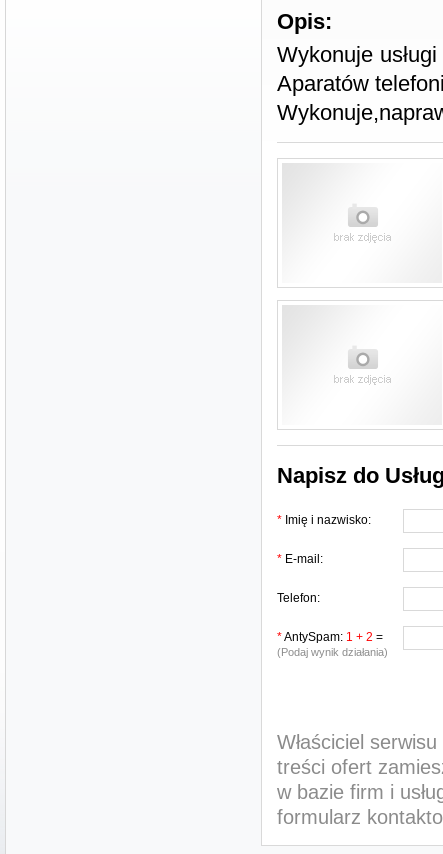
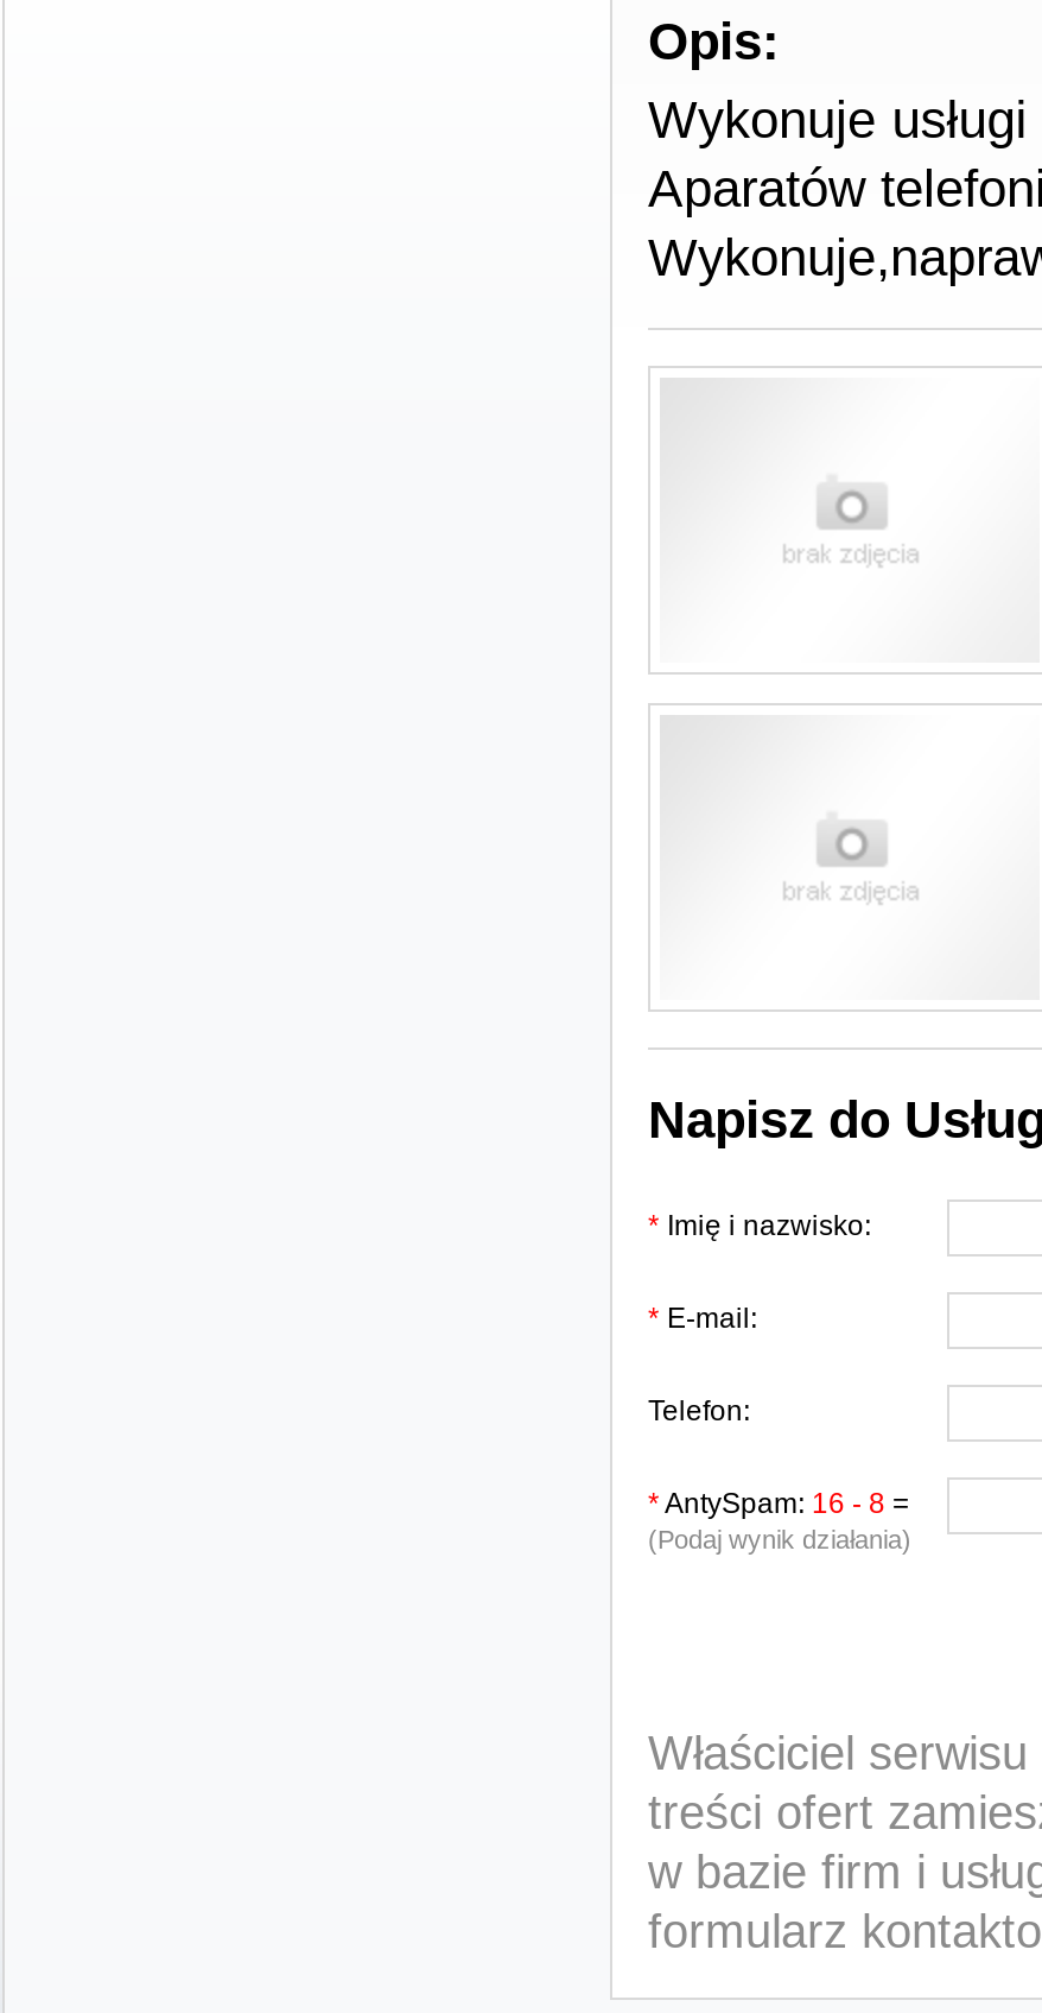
[277,630,383,644] * AntySpam: 1 + 2 = -> [648,1487,909,1520] * AntySpam: 16 - 8 =

